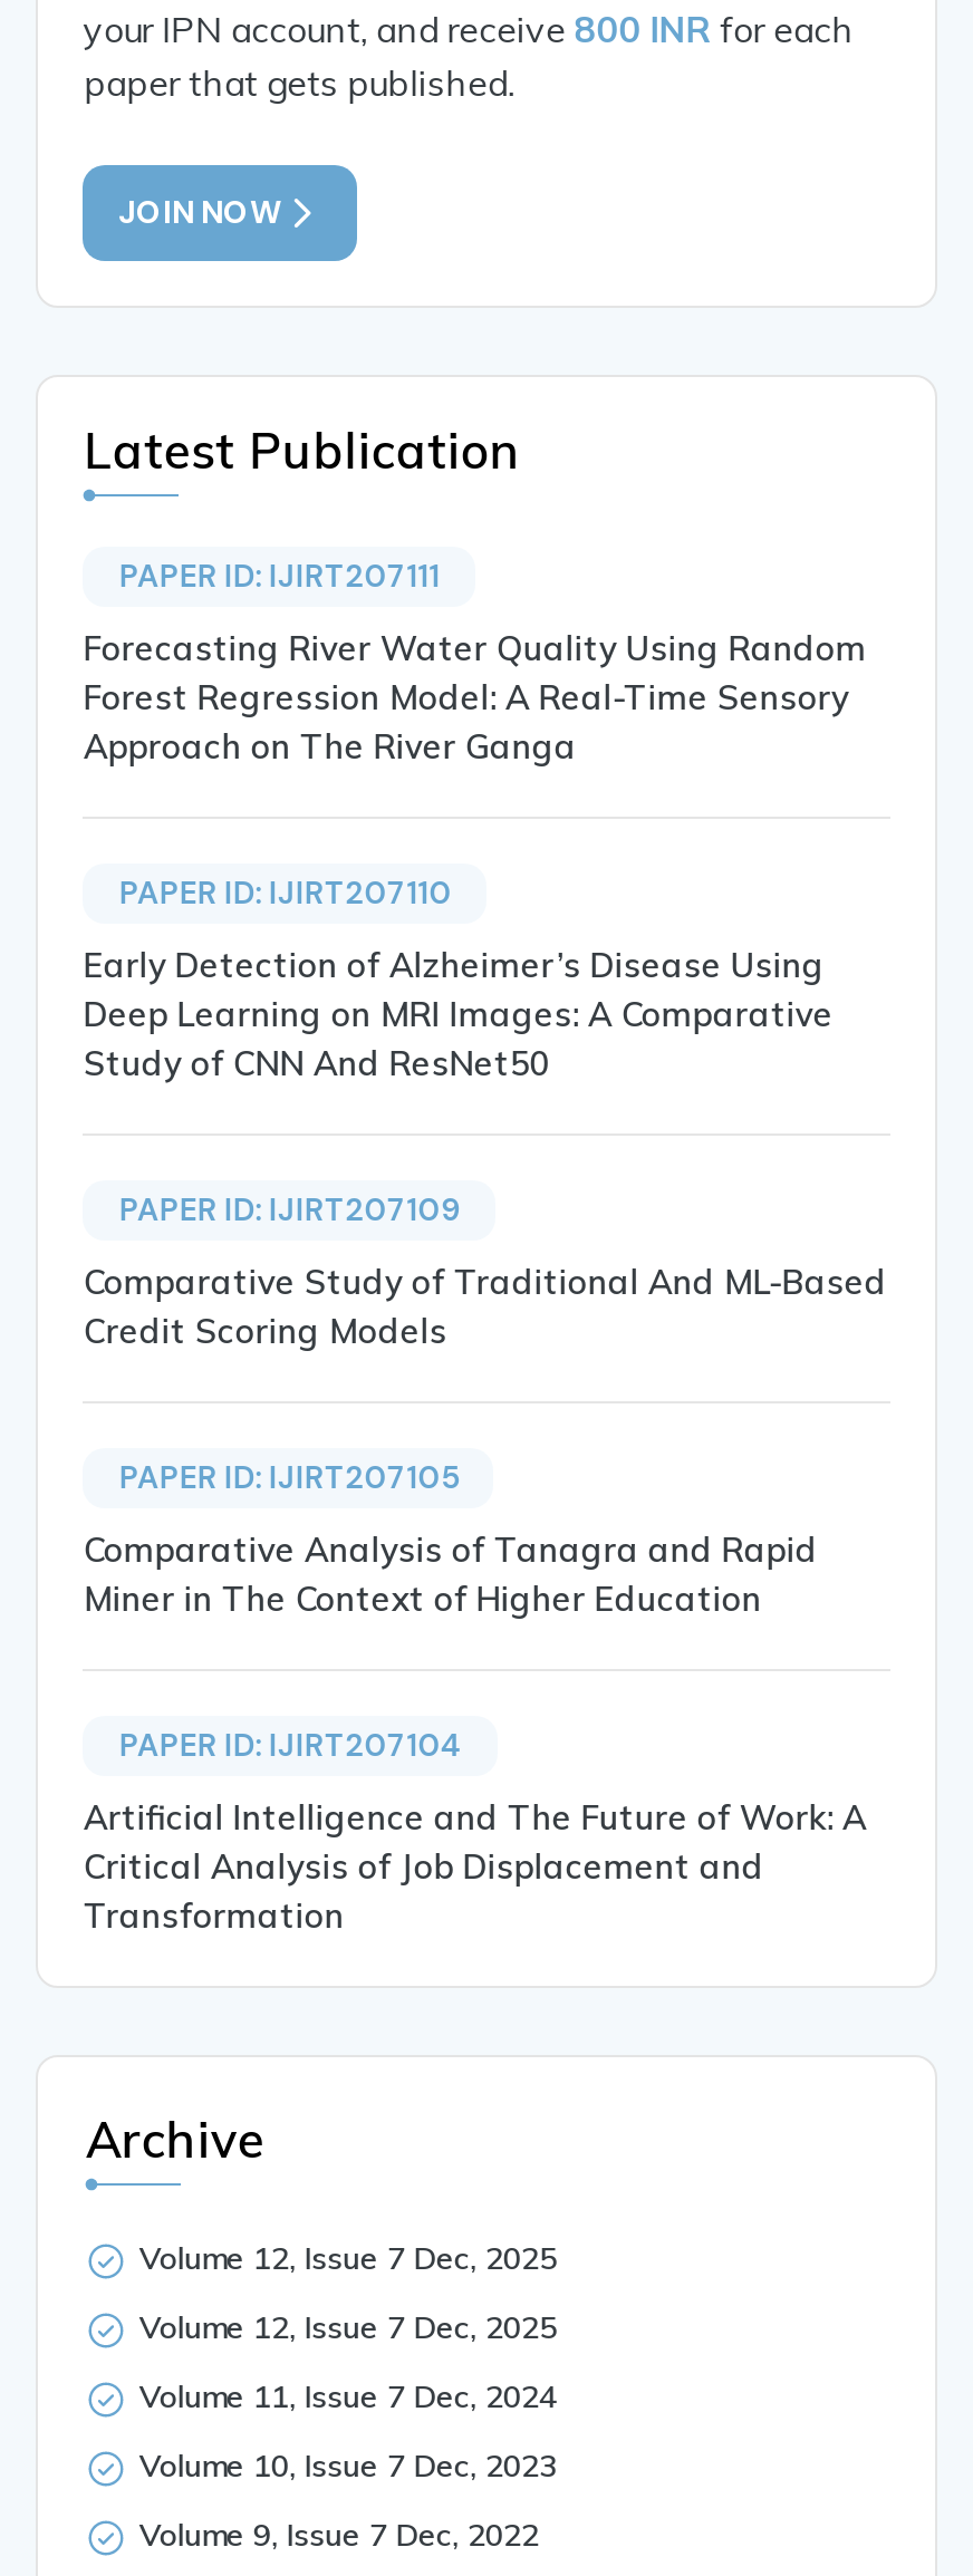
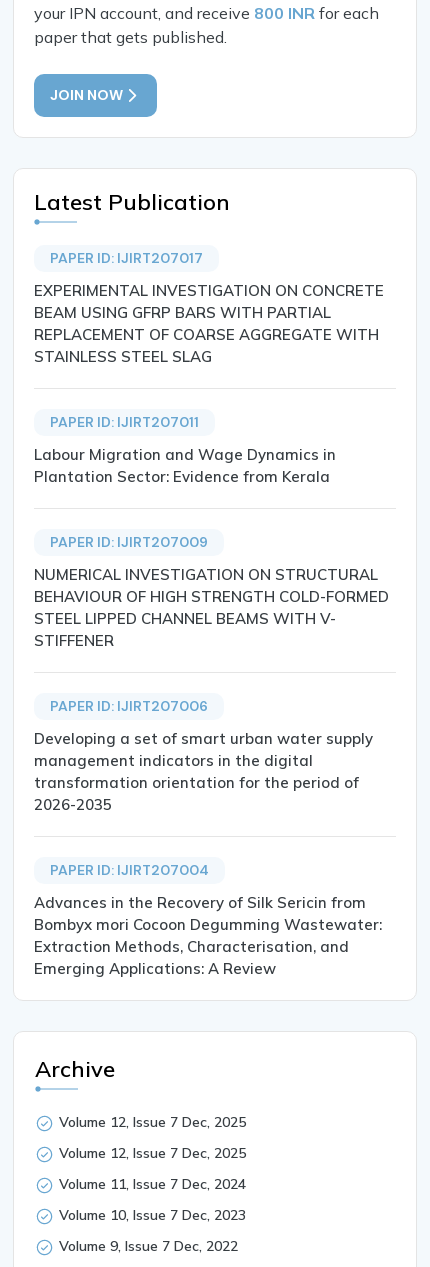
[119,555,441,595] PAPER ID: IJIRT207111 -> [50,249,203,267] PAPER ID: IJIRT207017
[83,626,867,767] Forecasting River Water Quality Using Random | Forest Regression Model: A Real-Time Sensory | Approach on The River Ganga -> [34,281,384,366] EXPERIMENTAL INVESTIGATION ON CONCRETE | BEAM USING GFRP BARS WITH PARTIAL | REPLACEMENT OF COARSE AGGREGATE WITH | STAINLESS STEEL SLAG
[119,872,452,912] PAPER ID: IJIRT207110 -> [50,413,199,431] PAPER ID: IJIRT207011
[83,943,833,1084] Early Detection of Alzheimer’s Disease Using | Deep Learning on MRI Images: A Comparative | Study of CNN And ResNet50 -> [34,445,336,486] Labour Migration and Wage Dynamics in | Plantation Sector: Evidence from Kerala
[119,1188,461,1229] PAPER ID: IJIRT207109 -> [50,533,208,551] PAPER ID: IJIRT207009
[83,1260,887,1351] Comparative Study of Traditional And ML-Based | Credit Scoring Models -> [34,565,389,650] NUMERICAL INVESTIGATION ON STRUCTURAL | BEHAVIOUR OF HIGH STRENGTH COLD-FORMED | STEEL LIPPED CHANNEL BEAMS WITH V- | STIFFENER
[119,1456,458,1496] PAPER ID: IJIRT207105 -> [50,697,208,715] PAPER ID: IJIRT207006
[83,1528,818,1619] Comparative Analysis of Tanagra and Rapid | Miner in The Context of Higher Education -> [34,729,373,814] Developing a set of smart urban water supply | management indicators in the digital | transformation orientation for the period of | 2026-2035
[119,1724,463,1764] PAPER ID: IJIRT207104 -> [50,861,209,879] PAPER ID: IJIRT207004
[83,1795,867,1936] Artificial Intelligence and The Future of Work: A | Critical Analysis of Job Displacement and | Transformation -> [34,893,382,978] Advances in the Recovery of Silk Sericin from | Bombyx mori Cocoon Degumming Wastewater: | Extraction Methods, Characterisation, and | Emerging Applications: A Review

